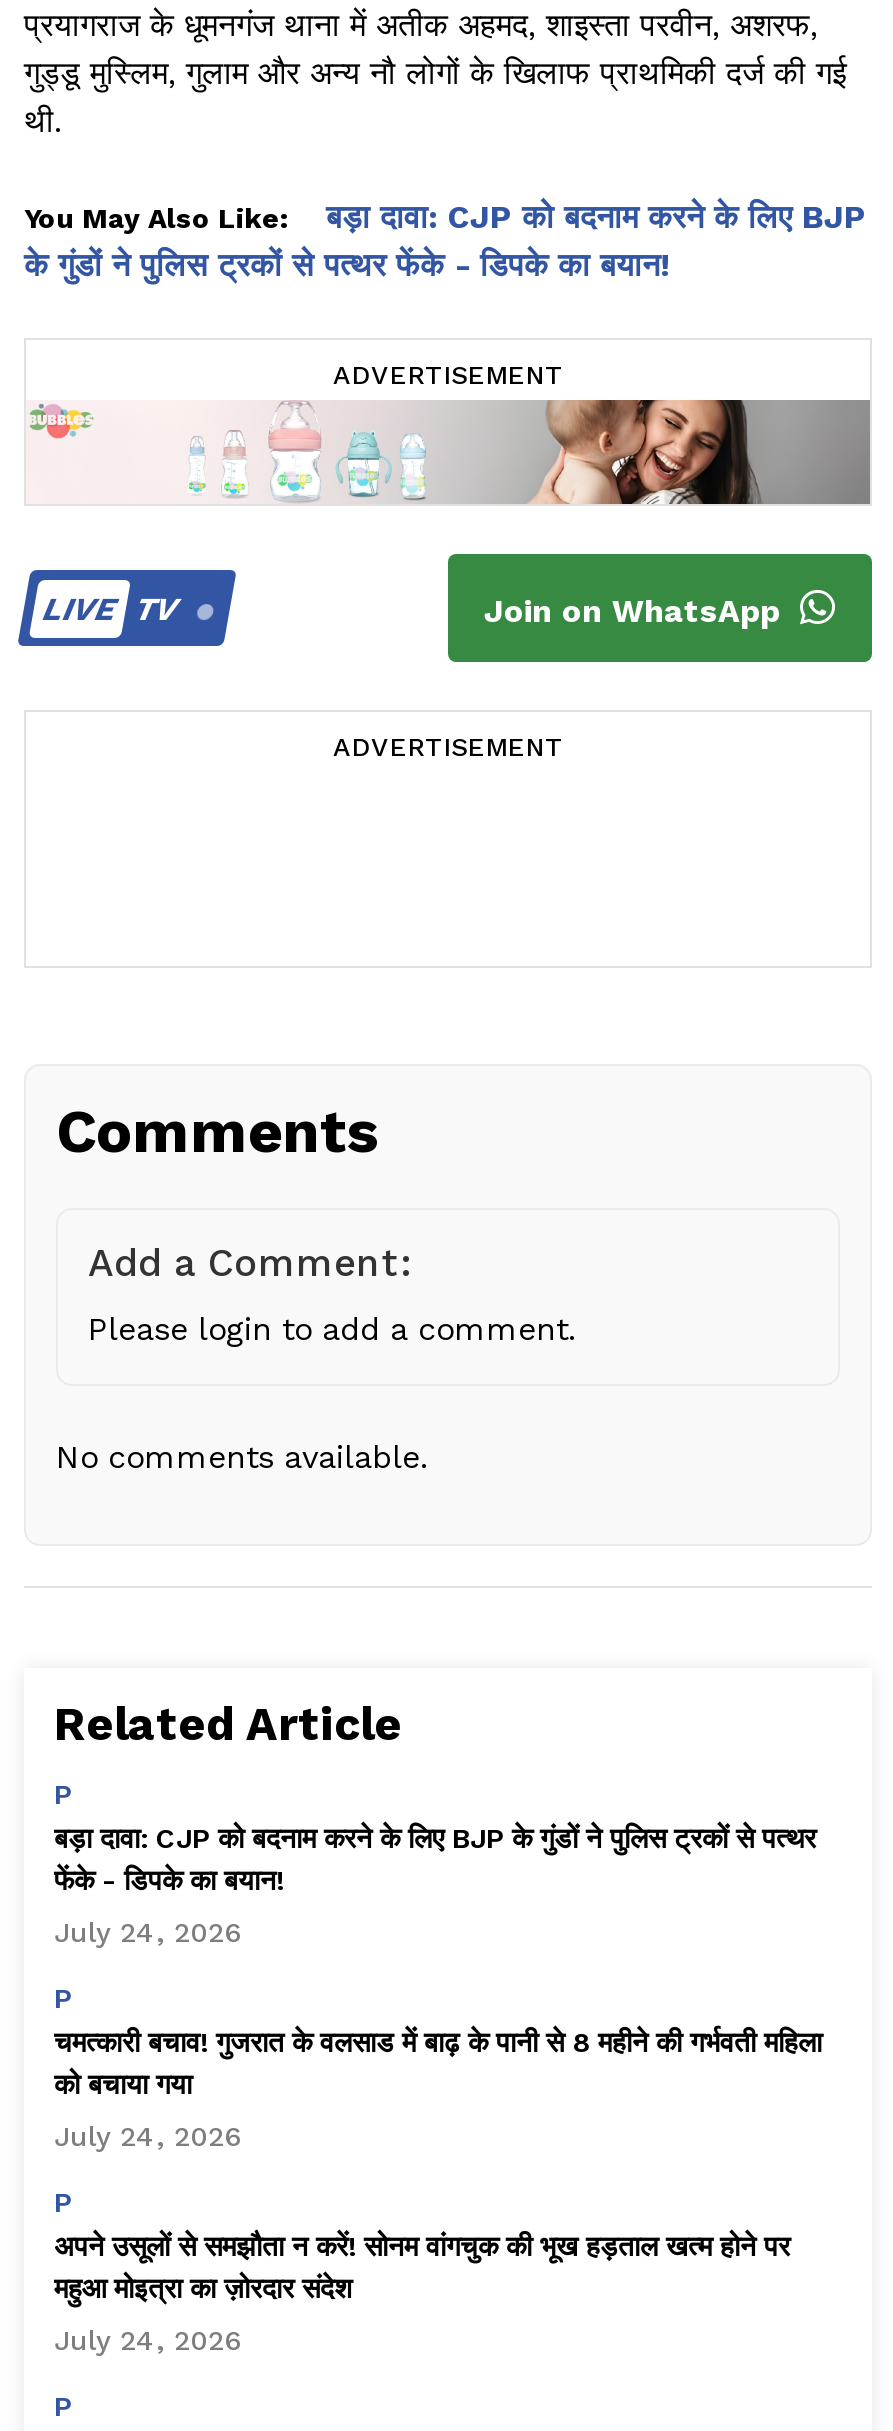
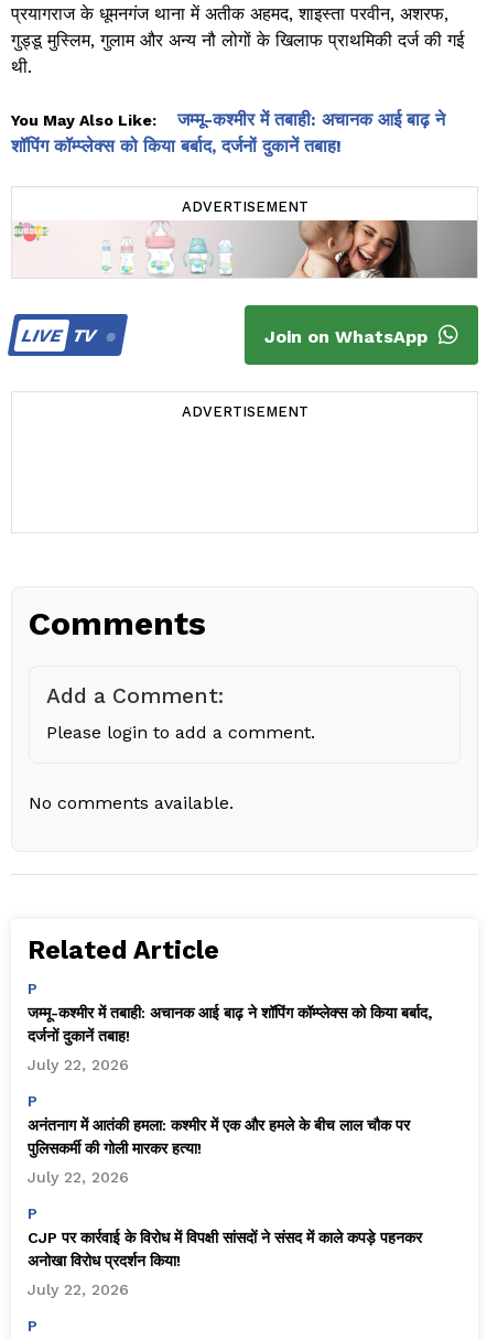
[24,199,866,285] बड़ा दावा: CJP को बदनाम करने के लिए BJP | के गुंडों ने पुलिस ट्रकों से पत्थर फेंके - डिपके का बयान! -> [11,109,445,157] जम्मू-कश्मीर में तबाही: अचानक आई बाढ़ ने | शॉपिंग कॉम्प्लेक्स को किया बर्बाद, दर्जनों दुकानें तबाह!
[54,1823,816,1897] बड़ा दावा: CJP को बदनाम करने के लिए BJP के गुंडों ने पुलिस ट्रकों से पत्थर | फेंके - डिपके का बयान! -> [28,1004,432,1045] जम्मू-कश्मीर में तबाही: अचानक आई बाढ़ ने शॉपिंग कॉम्प्लेक्स को किया बर्बाद, | दर्जनों दुकानें तबाह!
[54,1917,242,1949] July 24, 2026 -> [28,1056,129,1074] July 22, 2026
[54,2027,822,2101] चमत्कारी बचाव! गुजरात के वलसाड में बाढ़ के पानी से 8 महीने की गर्भवती महिला | को बचाया गया -> [28,1117,410,1158] अनंतनाग में आतंकी हमला: कश्मीर में एक और हमले के बीच लाल चौक पर | पुलिसकर्मी की गोली मारकर हत्या!
[54,2121,242,2153] July 24, 2026 -> [28,1169,129,1186] July 22, 2026
[54,2231,790,2305] अपने उसूलों से समझौता न करें! सोनम वांगचुक की भूख हड़ताल खत्म होने पर | महुआ मोइत्रा का ज़ोरदार संदेश -> [28,1229,422,1270] CJP पर कार्रवाई के विरोध में विपक्षी सांसदों ने संसद में काले कपड़े पहनकर | अनोखा विरोध प्रदर्शन किया!
[54,2325,242,2357] July 24, 2026 -> [28,1281,129,1299] July 22, 2026

